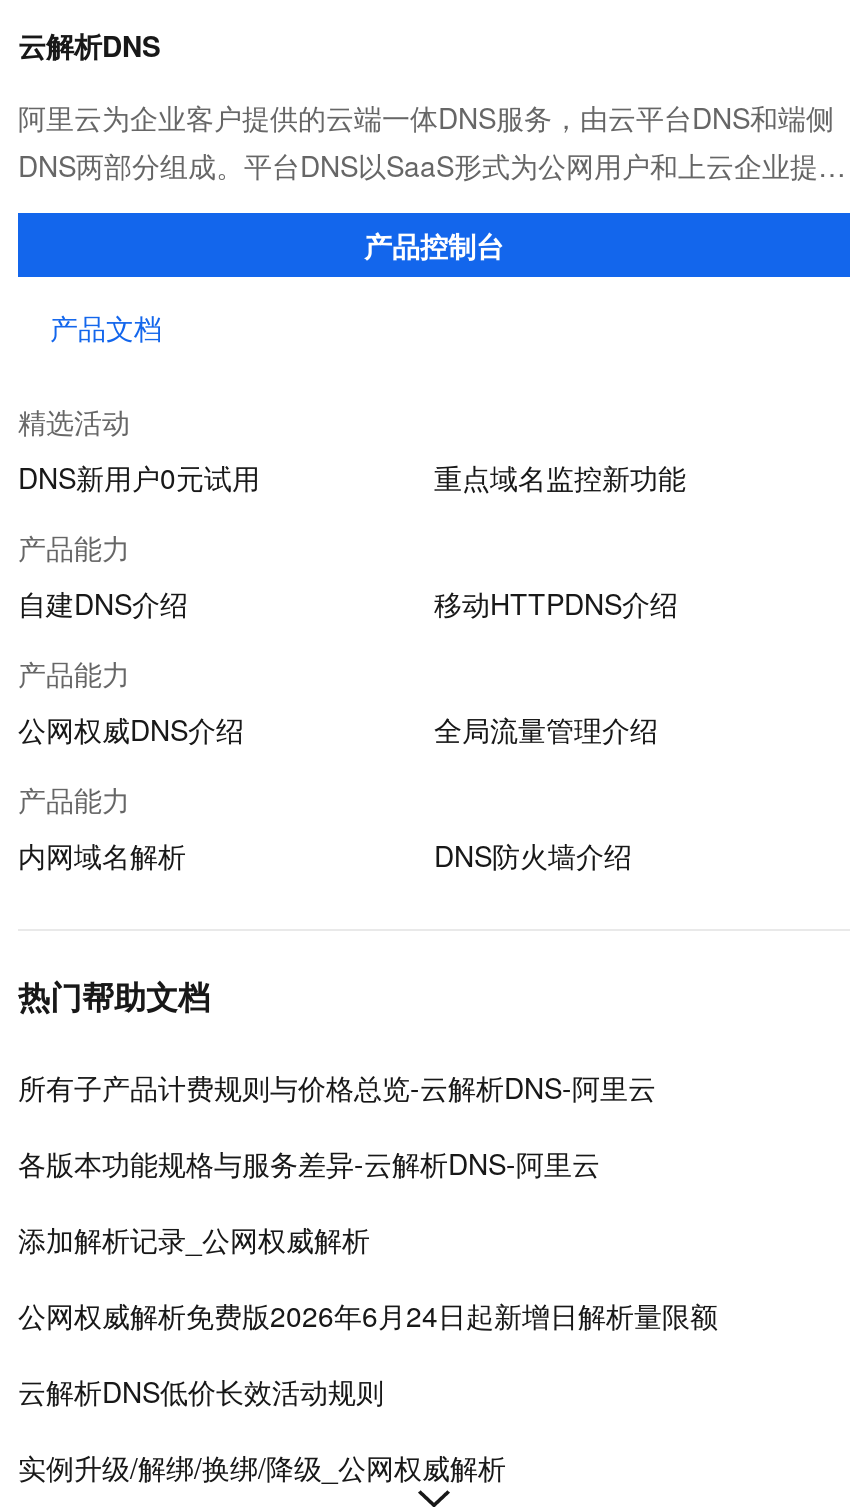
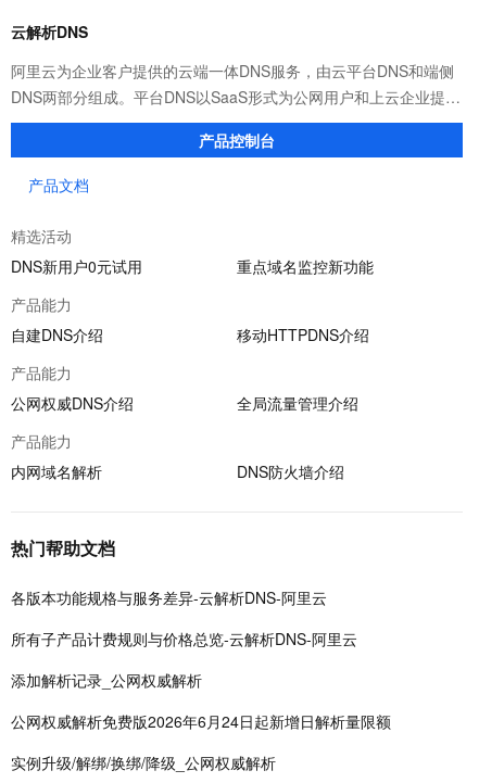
moved [18,1067,656,1107] -> [11,628,357,649]: 所有子产品计费规则与价格总览-云解析DNS-阿里云
[18,1371,384,1411] 云解析DNS低价长效活动规则 -> none

